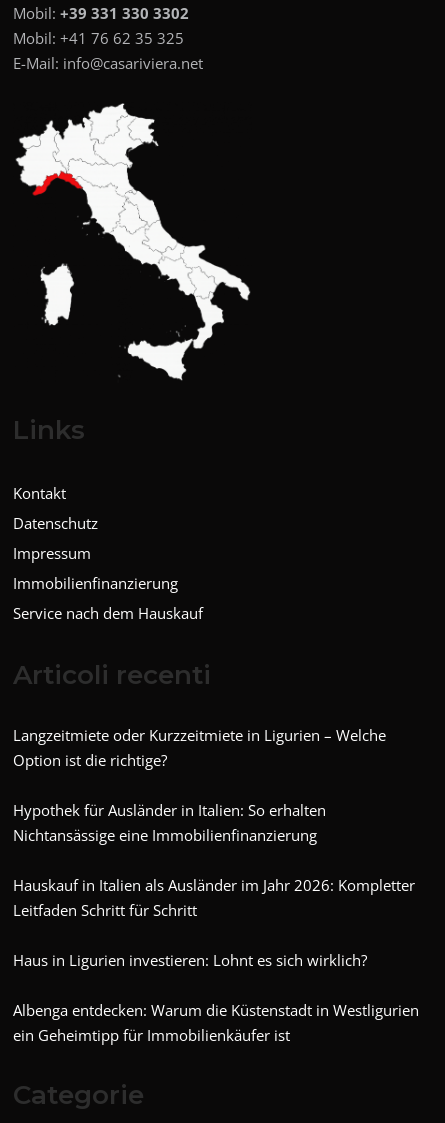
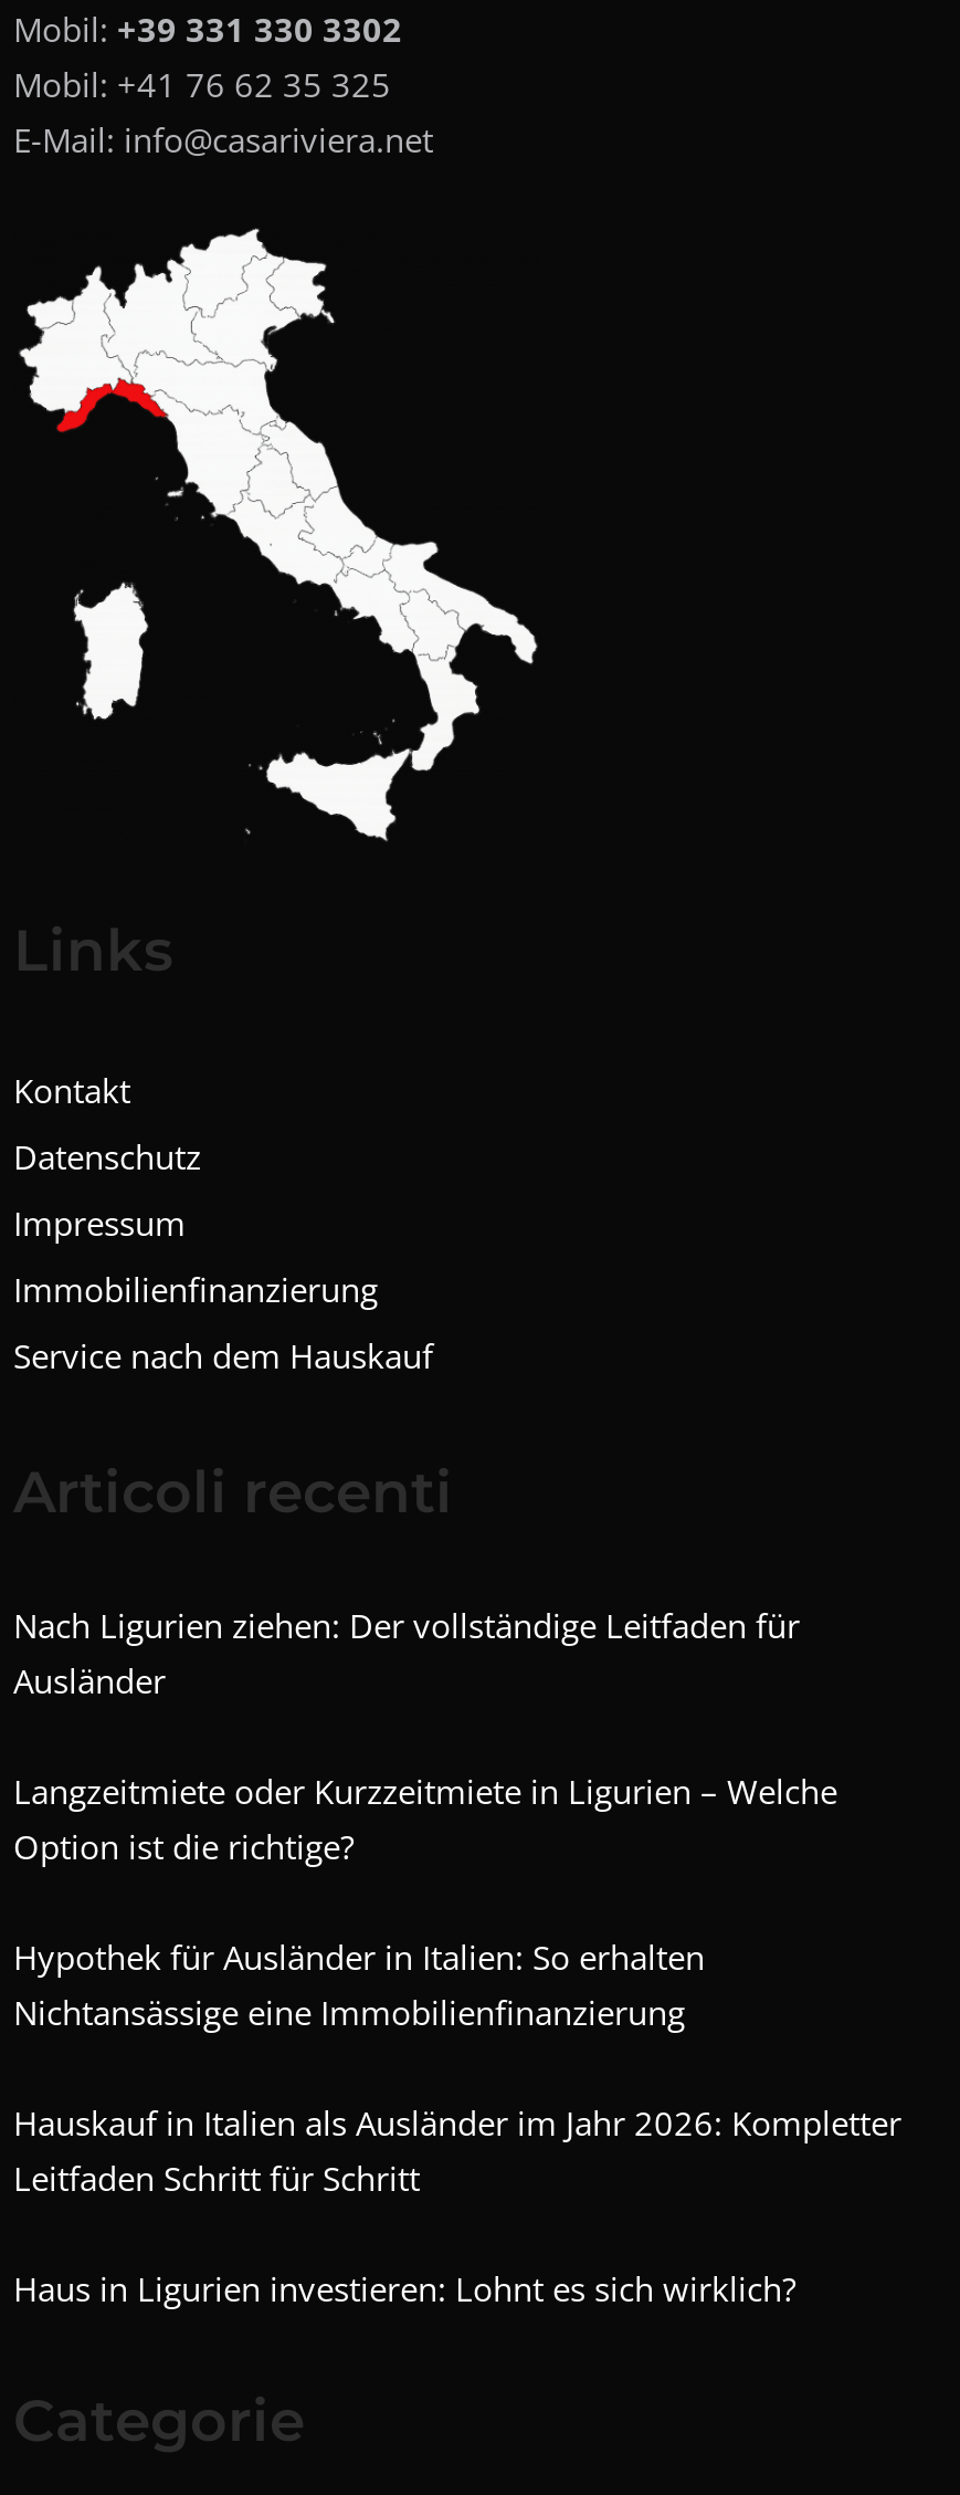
none -> [13,1603,800,1703] Nach Ligurien ziehen: Der vollständige Leitfaden für | Ausländer
moved [13,725,415,970] -> [13,1769,901,2311]: Langzeitmiete oder Kurzzeitmiete in Ligurien – Welche | Option ist die richtige? | Hypothek für Ausländer in Italien: So erhalten | Nichtansässige eine Immobilienfinanzierung | Hauskauf in Italien als Ausländer im Jahr 2026: Kompletter | Leitfaden Schritt für Schritt | Haus in Ligurien investieren: Lohnt es sich wirklich?
[13,1000,419,1045] Albenga entdecken: Warum die Küstenstadt in Westligurien | ein Geheimtipp für Immobilienkäufer ist -> none

